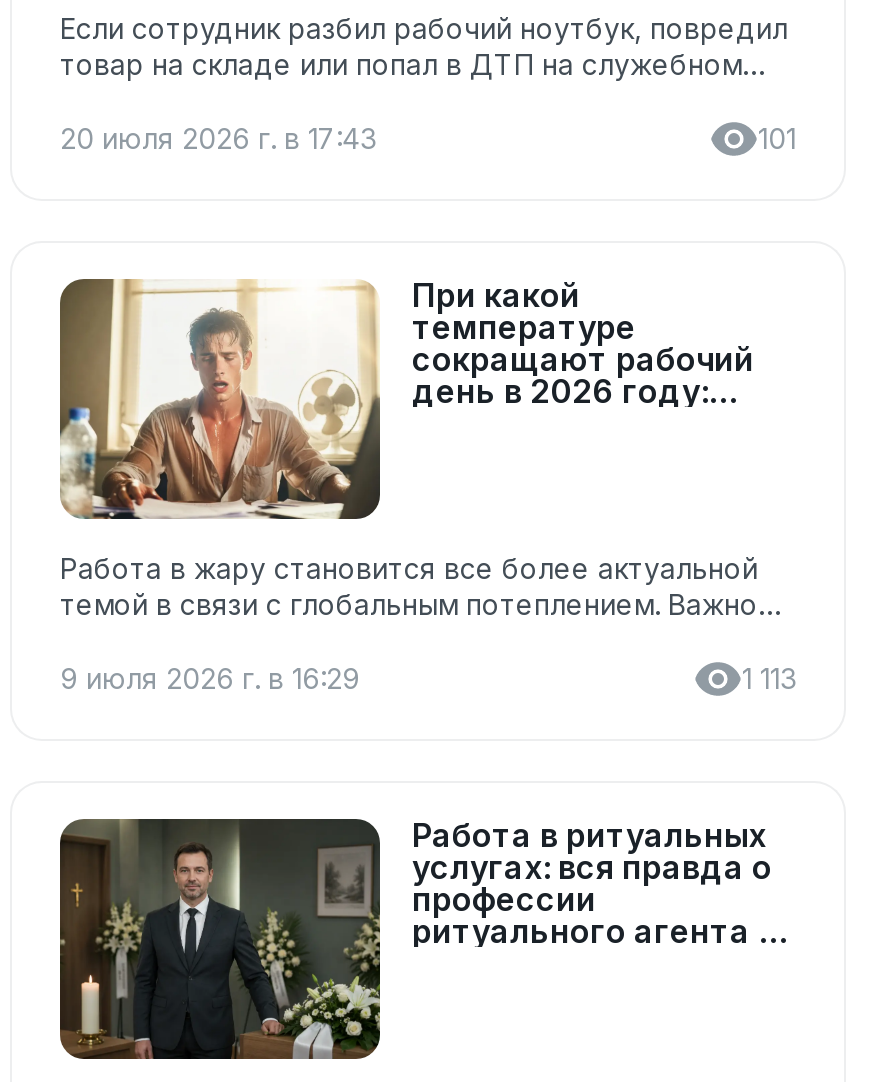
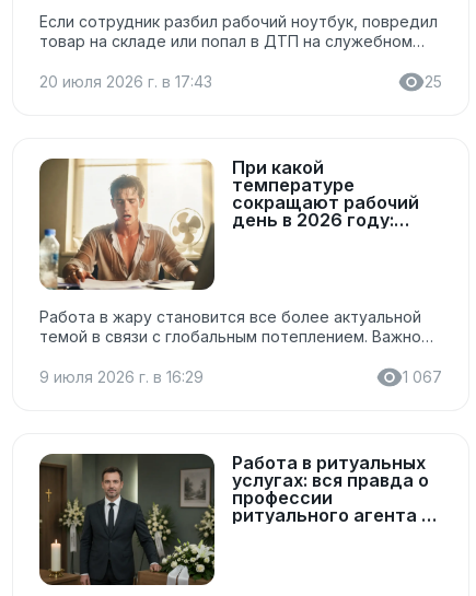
[758,121,796,155] 101 -> [425,72,442,91] 25
[742,661,796,695] 1 113 -> [403,367,442,386] 1 067

